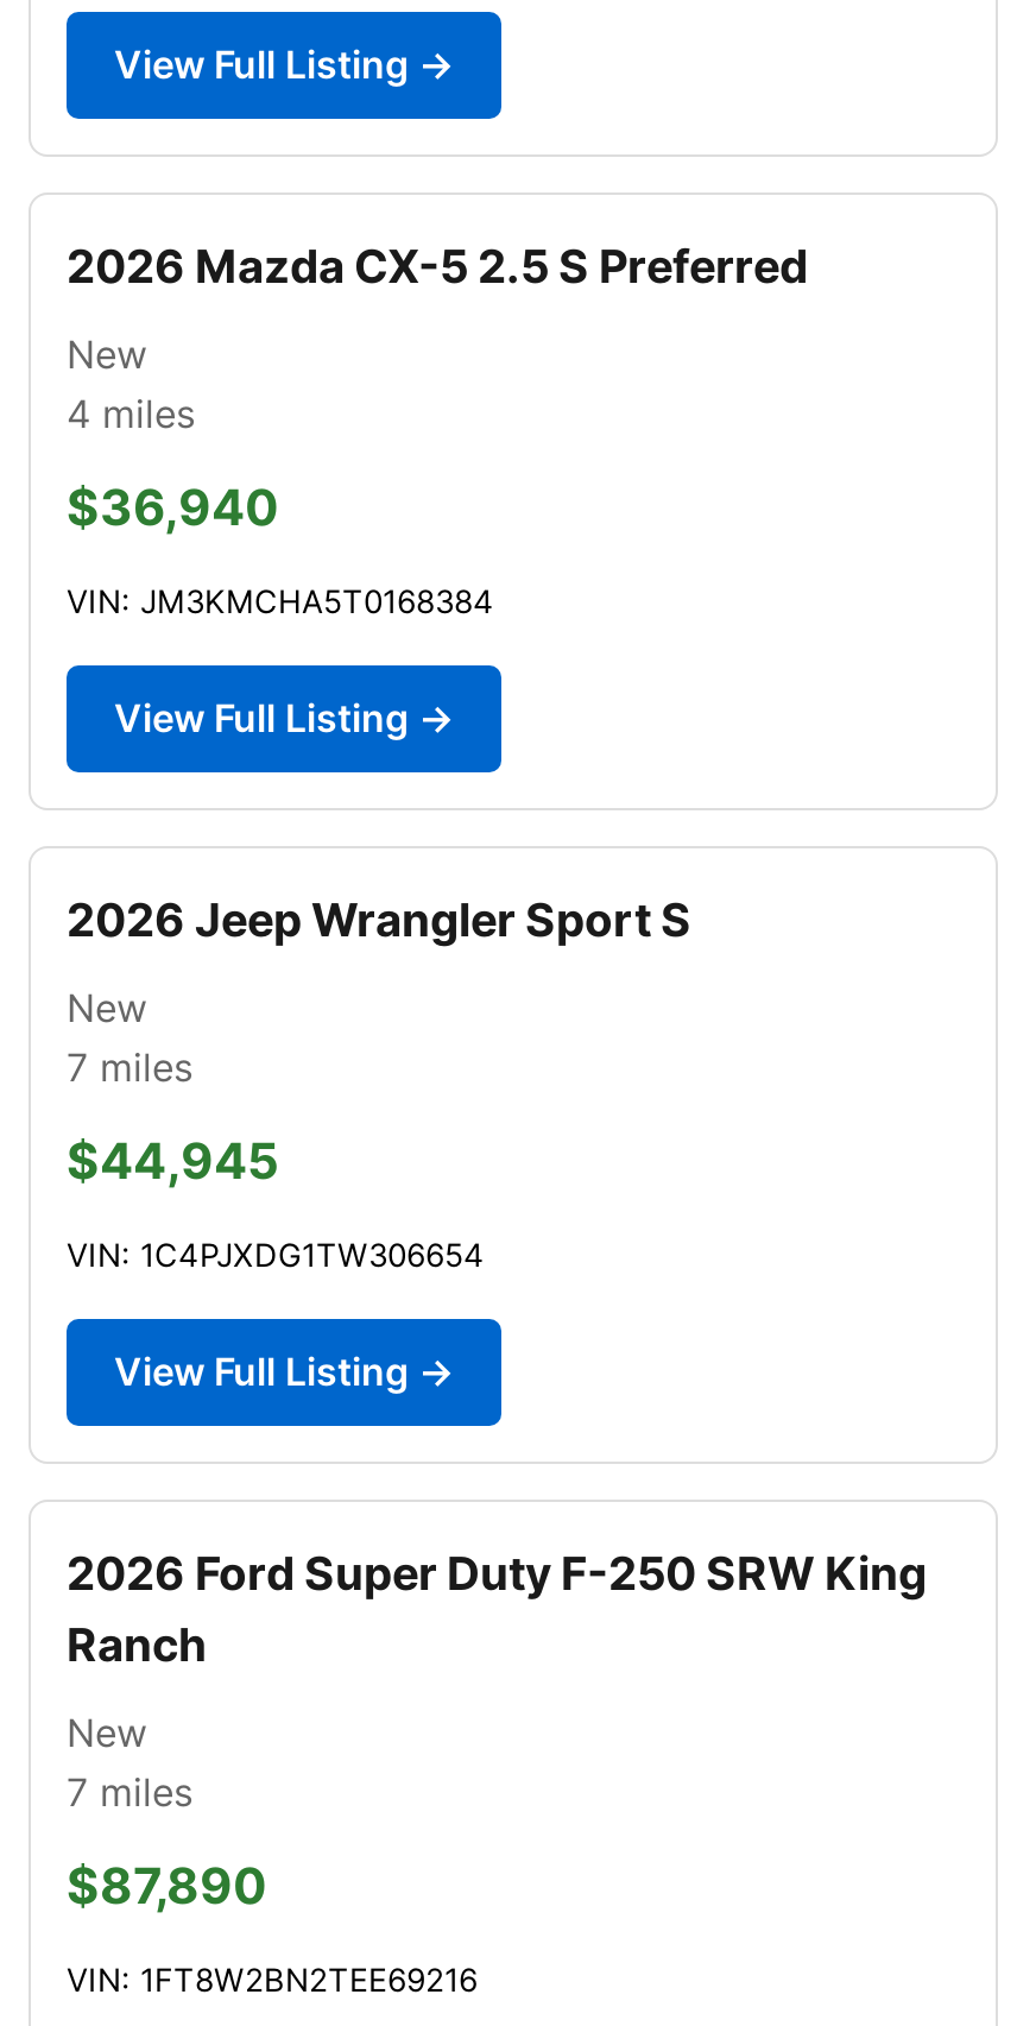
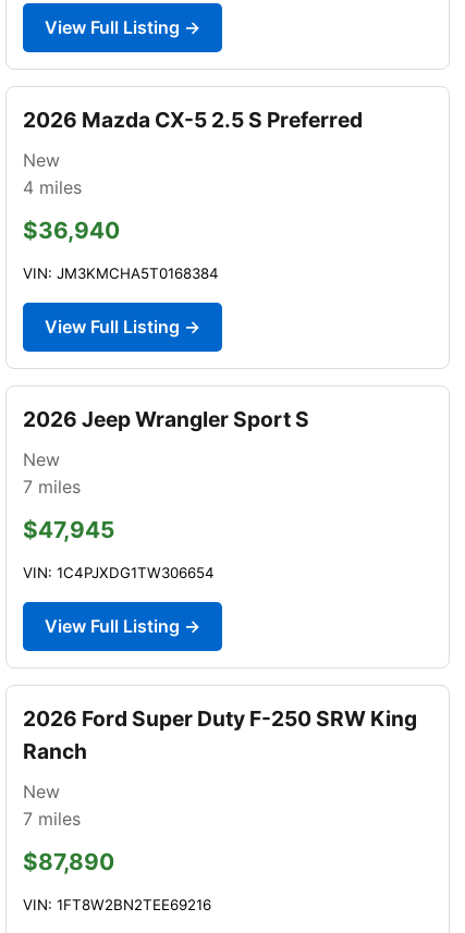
[67,1131,278,1190] $44,945 -> [23,516,114,543] $47,945

